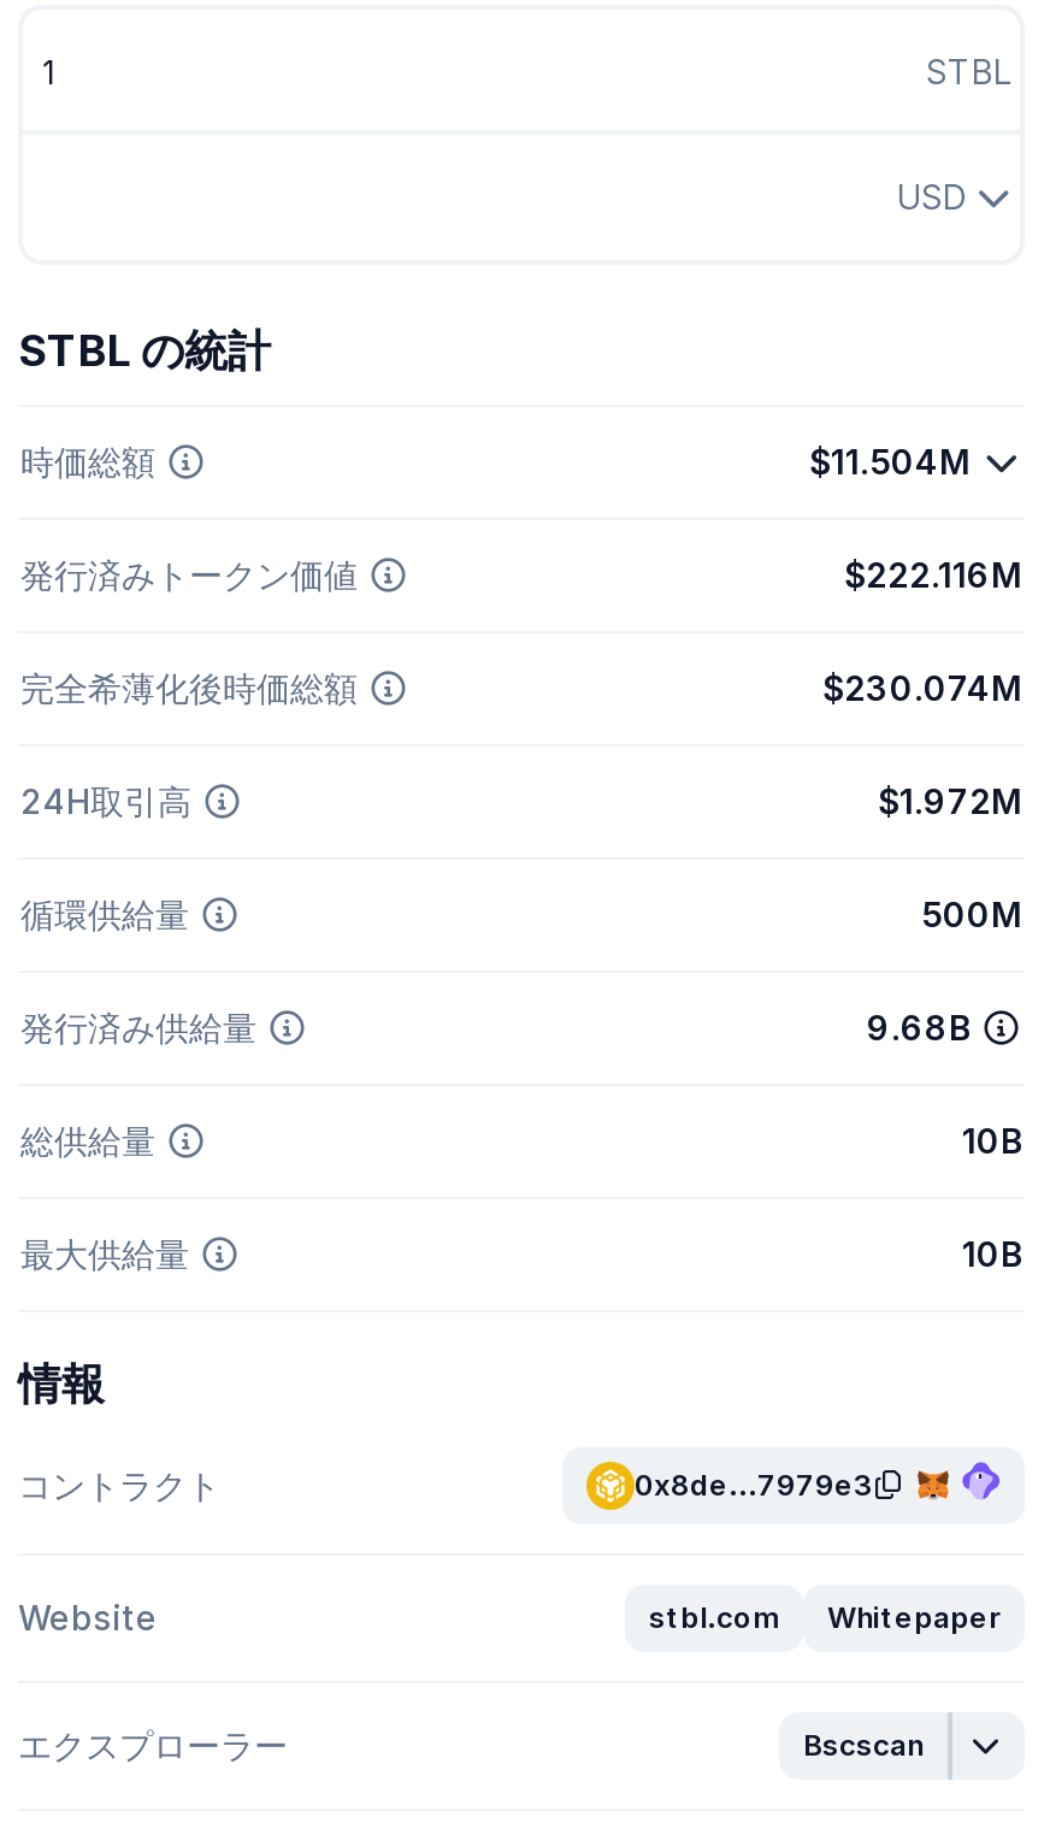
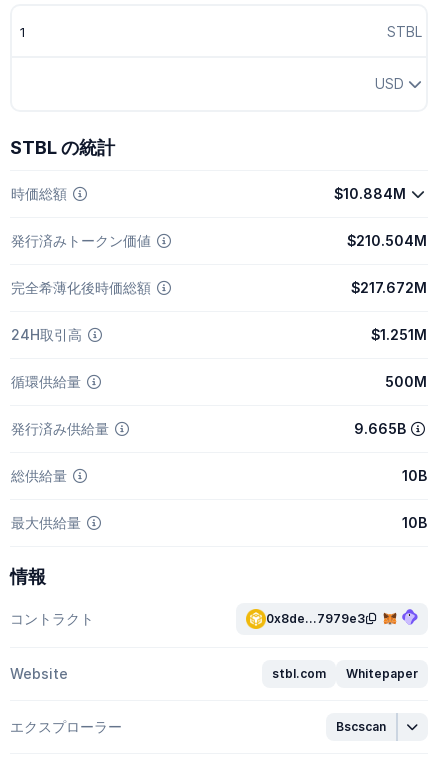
[809,441,971,482] $11.504M -> [333,185,405,202] $10.884M
[844,554,1022,595] $222.116M -> [347,232,427,249] $210.504M
[822,667,1022,708] $230.074M -> [351,279,427,296] $217.672M
[878,780,1022,821] $1.972M -> [371,326,427,343] $1.251M
[867,1007,971,1048] 9.68B -> [353,420,405,437] 9.665B

